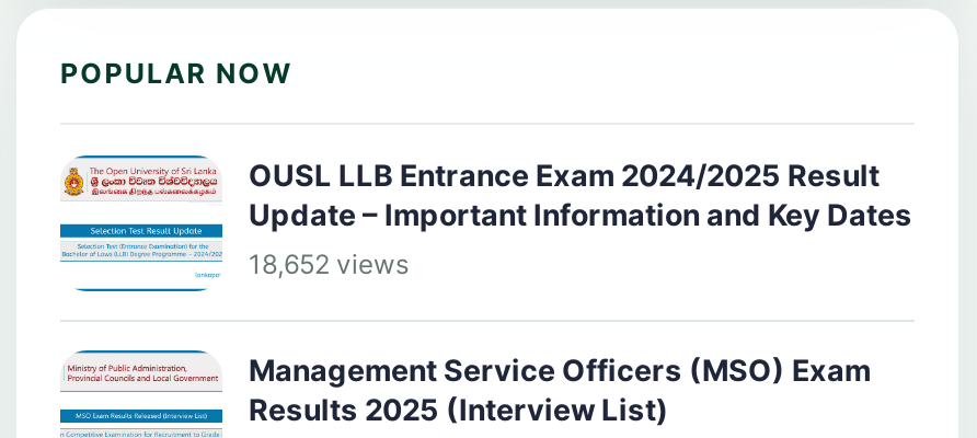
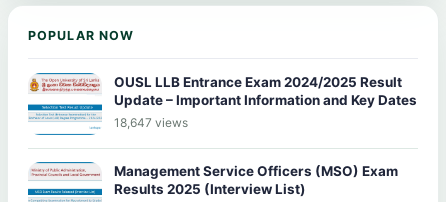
[249,247,409,280] 18,652 views -> [114,115,188,130] 18,647 views

